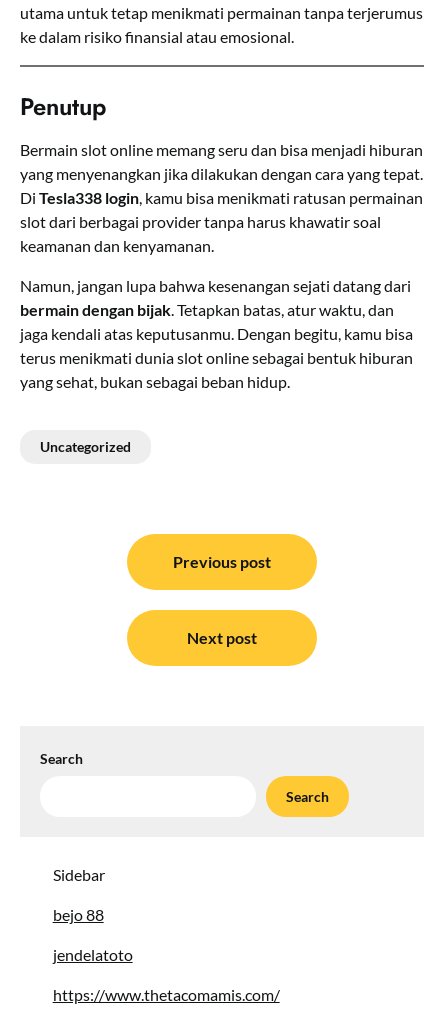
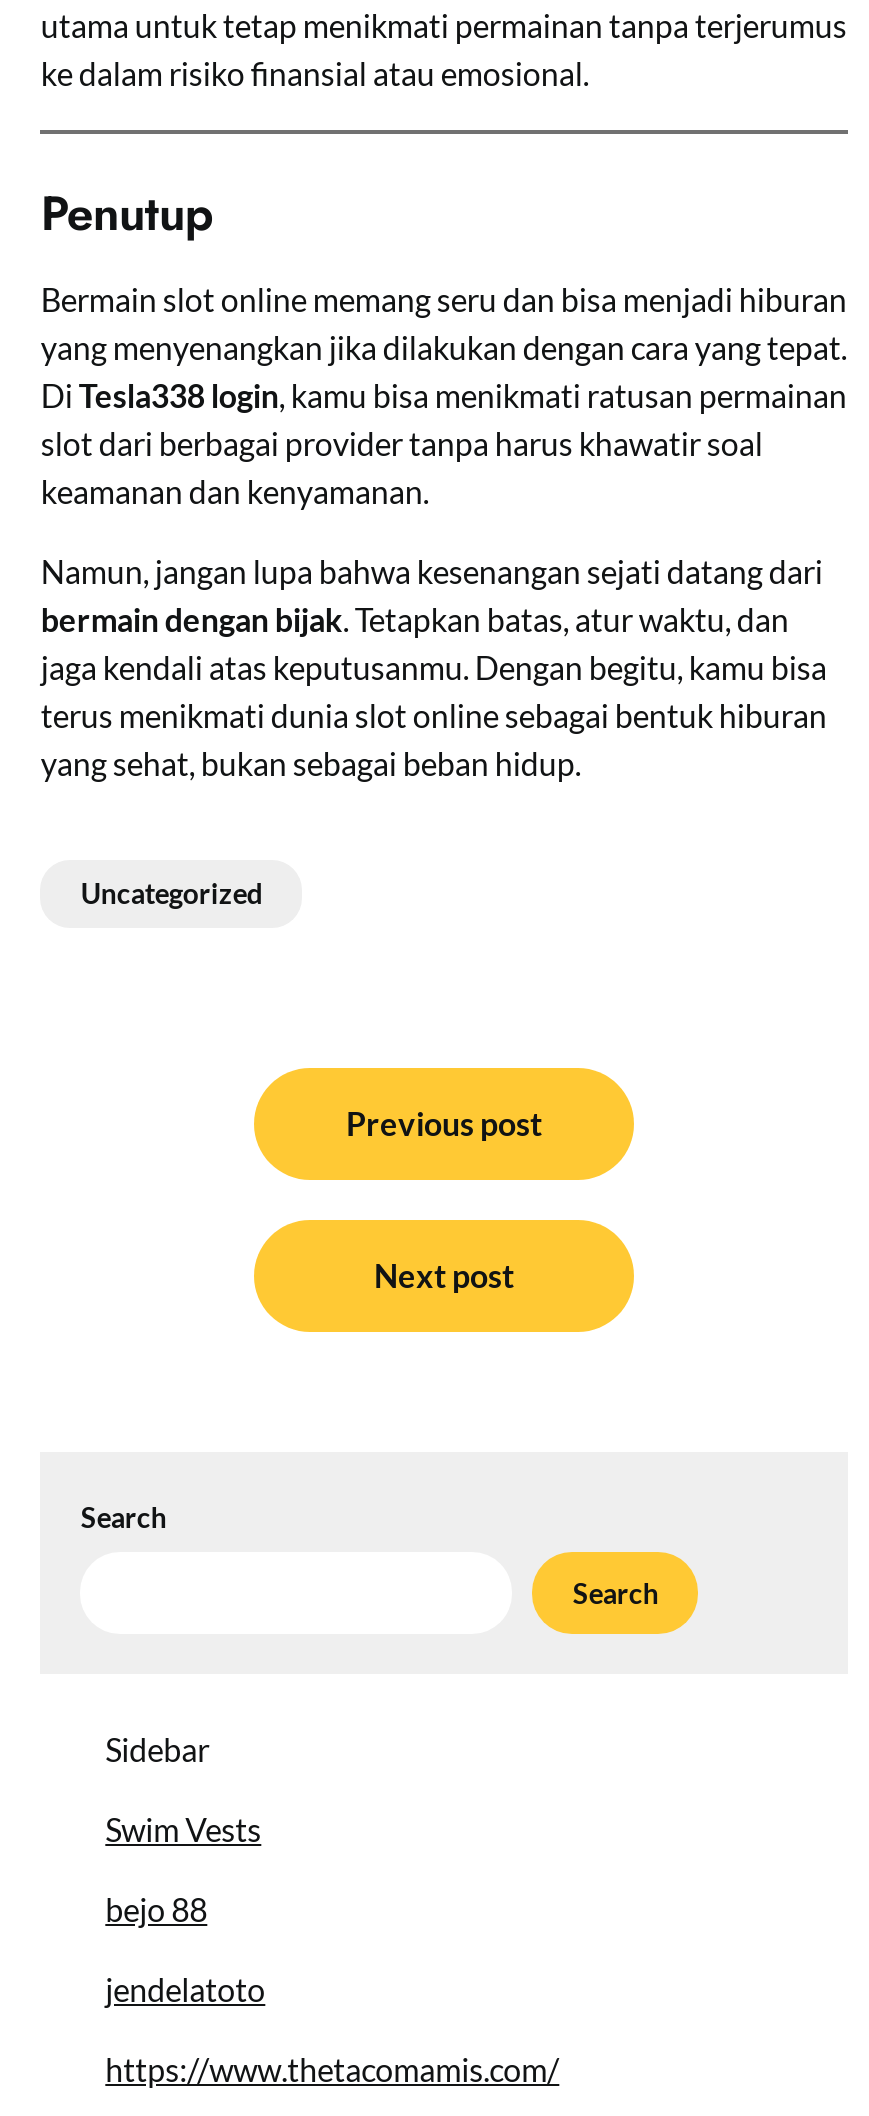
none -> [105,1810,261,1848] Swim Vests

